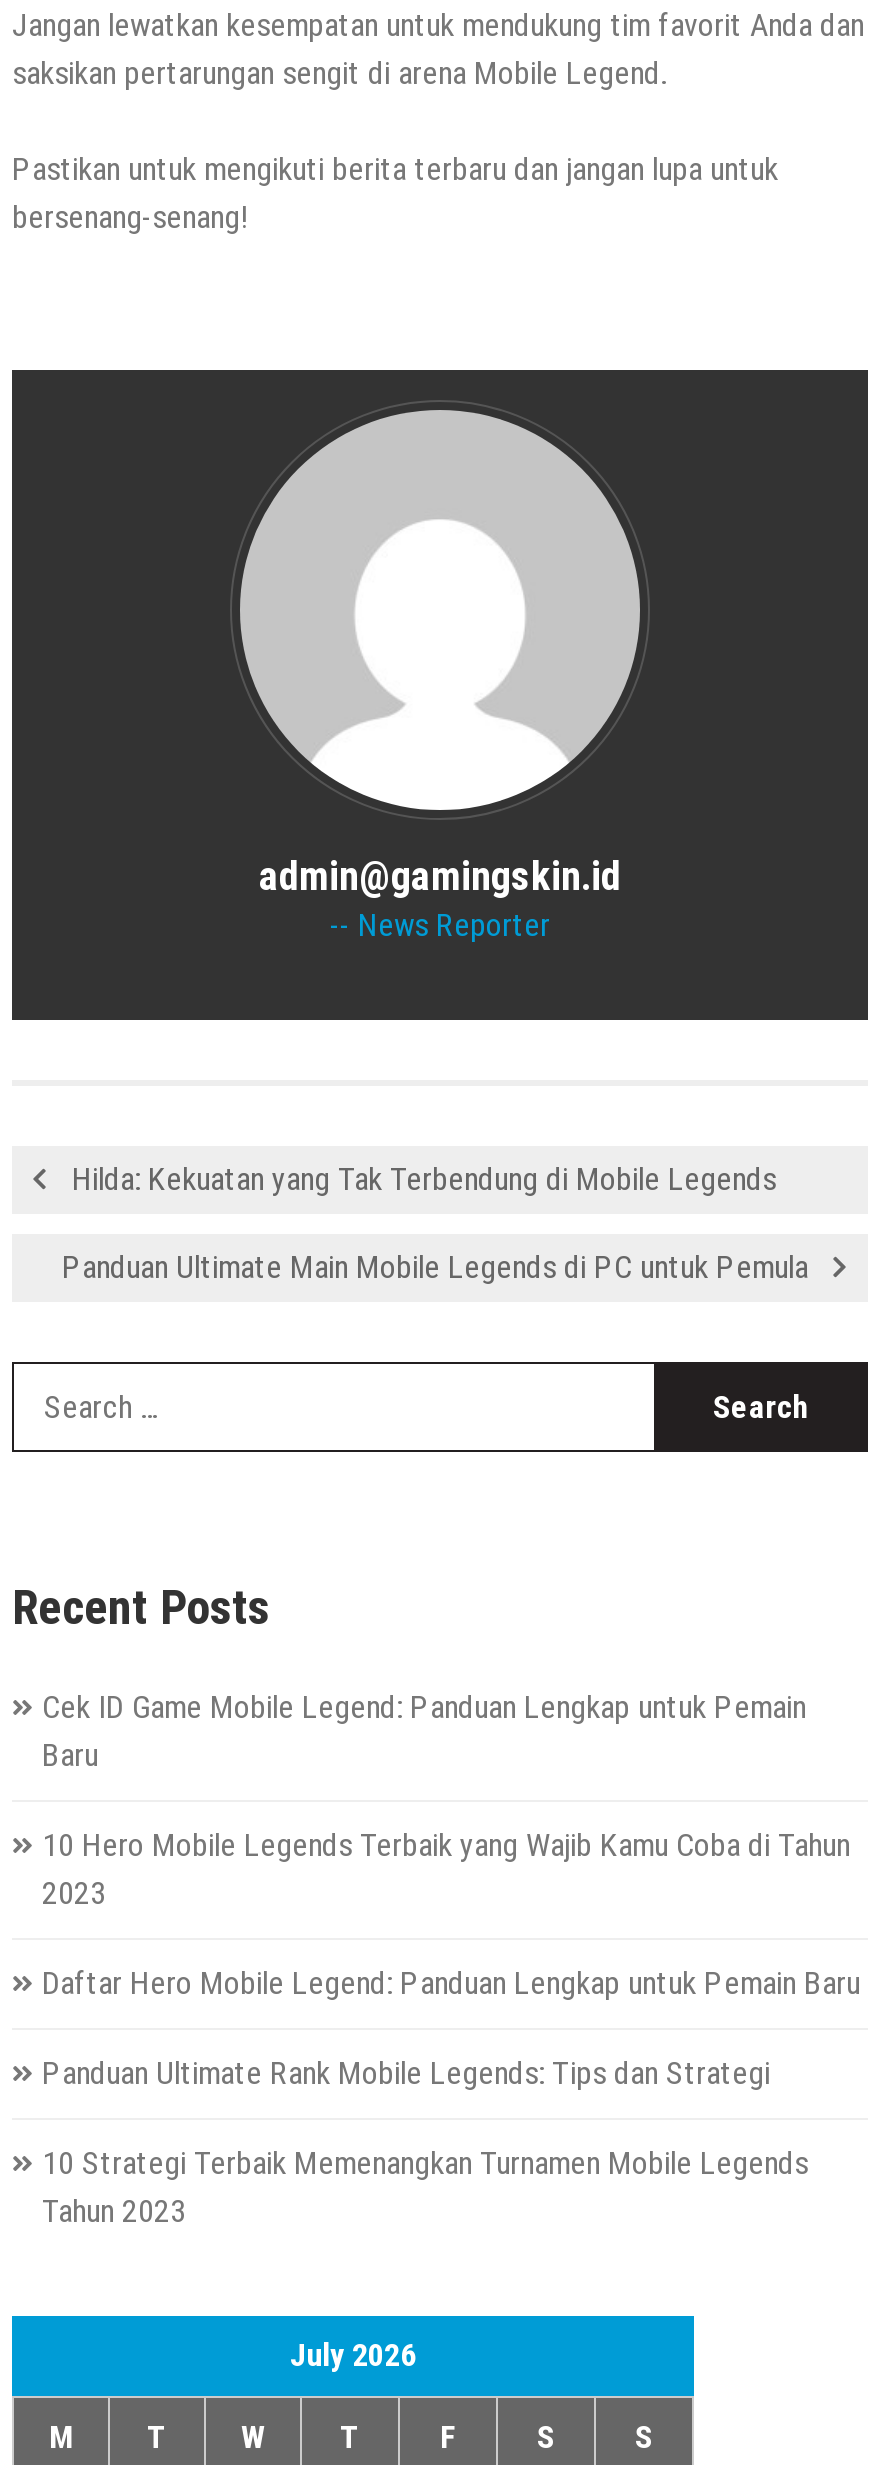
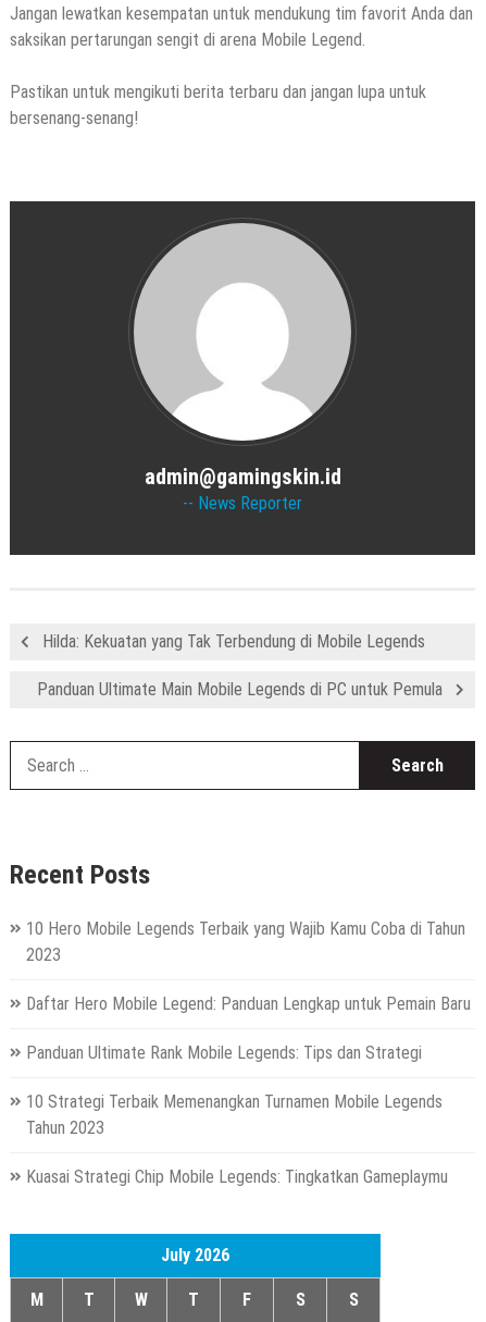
[42,1688,806,1774] Cek ID Game Mobile Legend: Panduan Lengkap untuk Pemain | Baru -> none
moved [42,1826,860,2230] -> [26,918,471,1138]: 10 Hero Mobile Legends Terbaik yang Wajib Kamu Coba di Tahun | 2023 | Daftar Hero Mobile Legend: Panduan Lengkap untuk Pemain Baru | Panduan Ultimate Rank Mobile Legends: Tips dan Strategi | 10 Strategi Terbaik Memenangkan Turnamen Mobile Legends | Tahun 2023
none -> [26,1166,448,1187] Kuasai Strategi Chip Mobile Legends: Tingkatkan Gameplaymu

